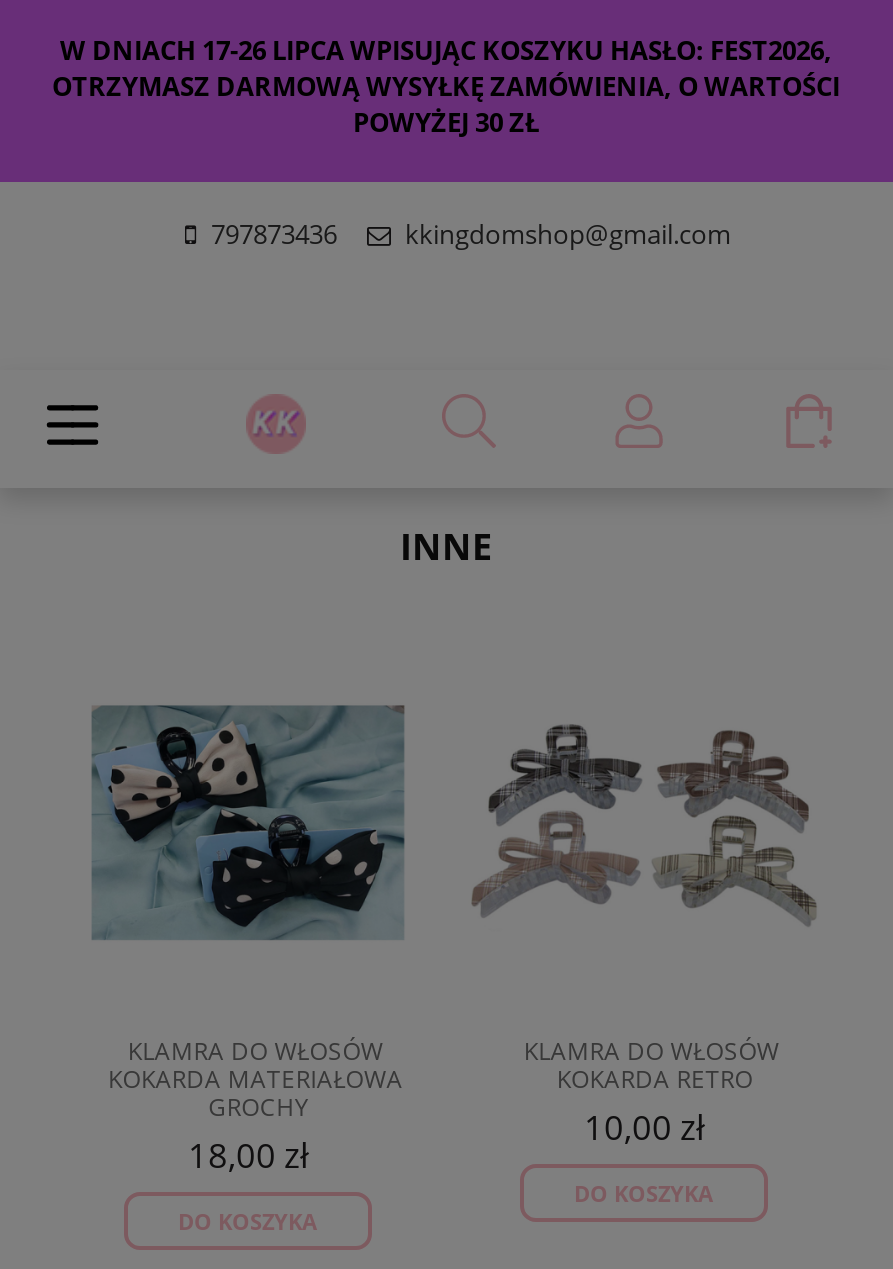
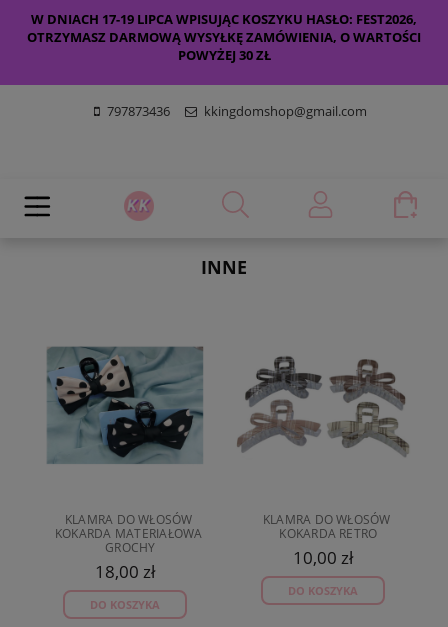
[60,32,832,68] W DNIACH 17-26 LIPCA WPISUJĄC KOSZYKU HASŁO: FEST2026, -> [31,10,417,28] W DNIACH 17-19 LIPCA WPISUJĄC KOSZYKU HASŁO: FEST2026,

